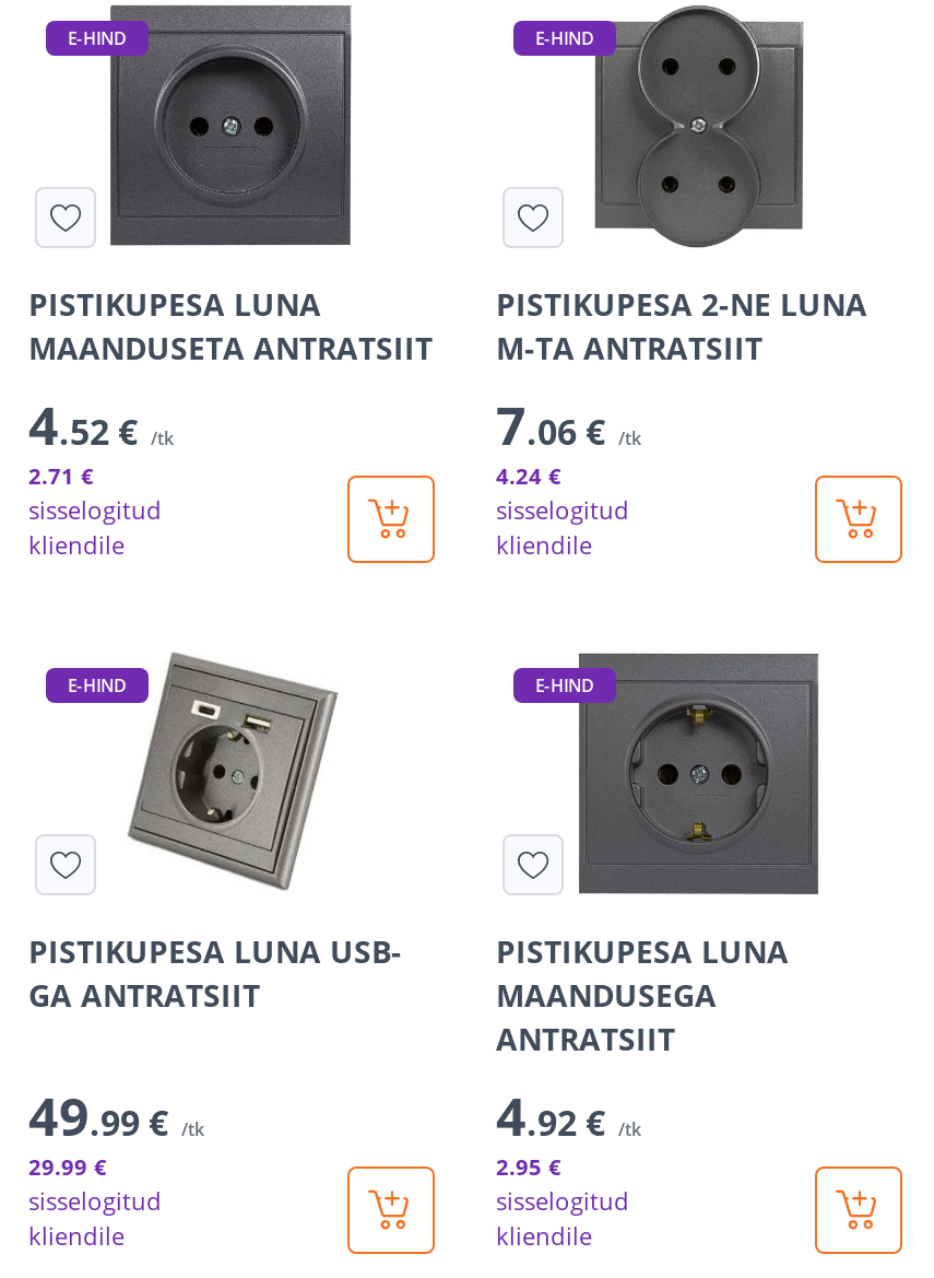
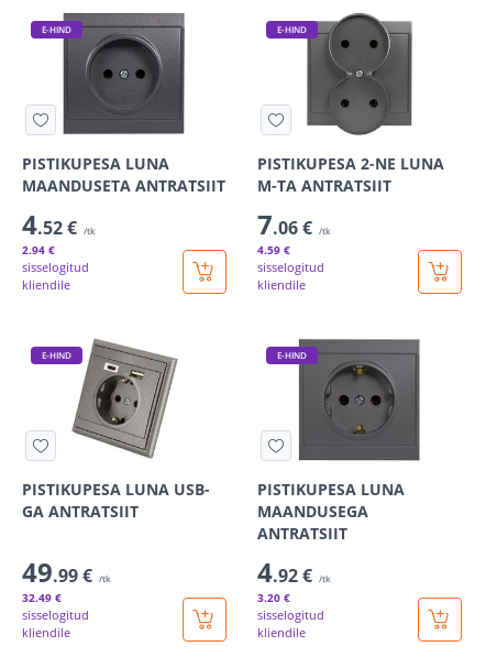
[28,460,94,491] 2.71 € -> [22,242,55,258] 2.94 €
[496,460,561,491] 4.24 € -> [257,242,290,258] 4.59 €
[28,1151,107,1182] 29.99 € -> [22,590,62,605] 32.49 €
[496,1151,561,1182] 2.95 € -> [257,590,290,605] 3.20 €

